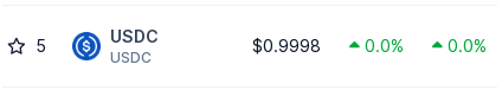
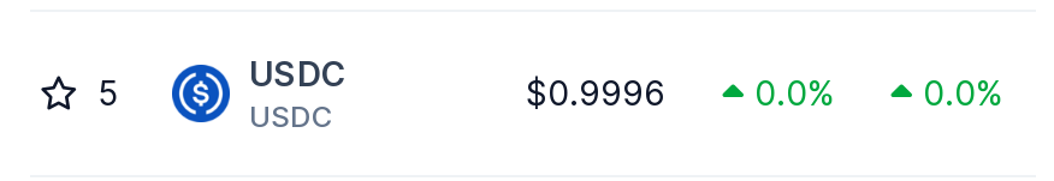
[252,36,321,56] $0.9998 -> [526,72,665,113] $0.9996

